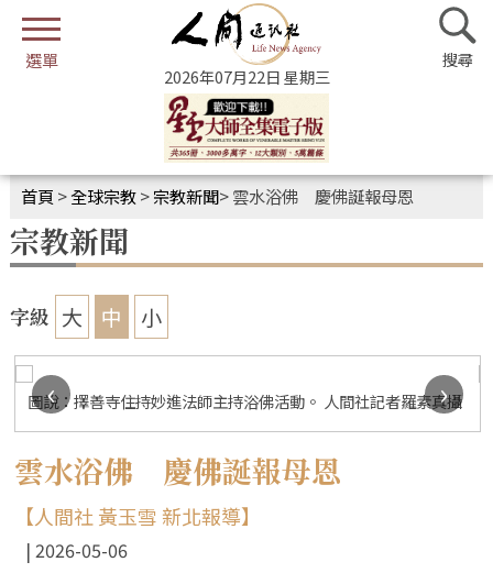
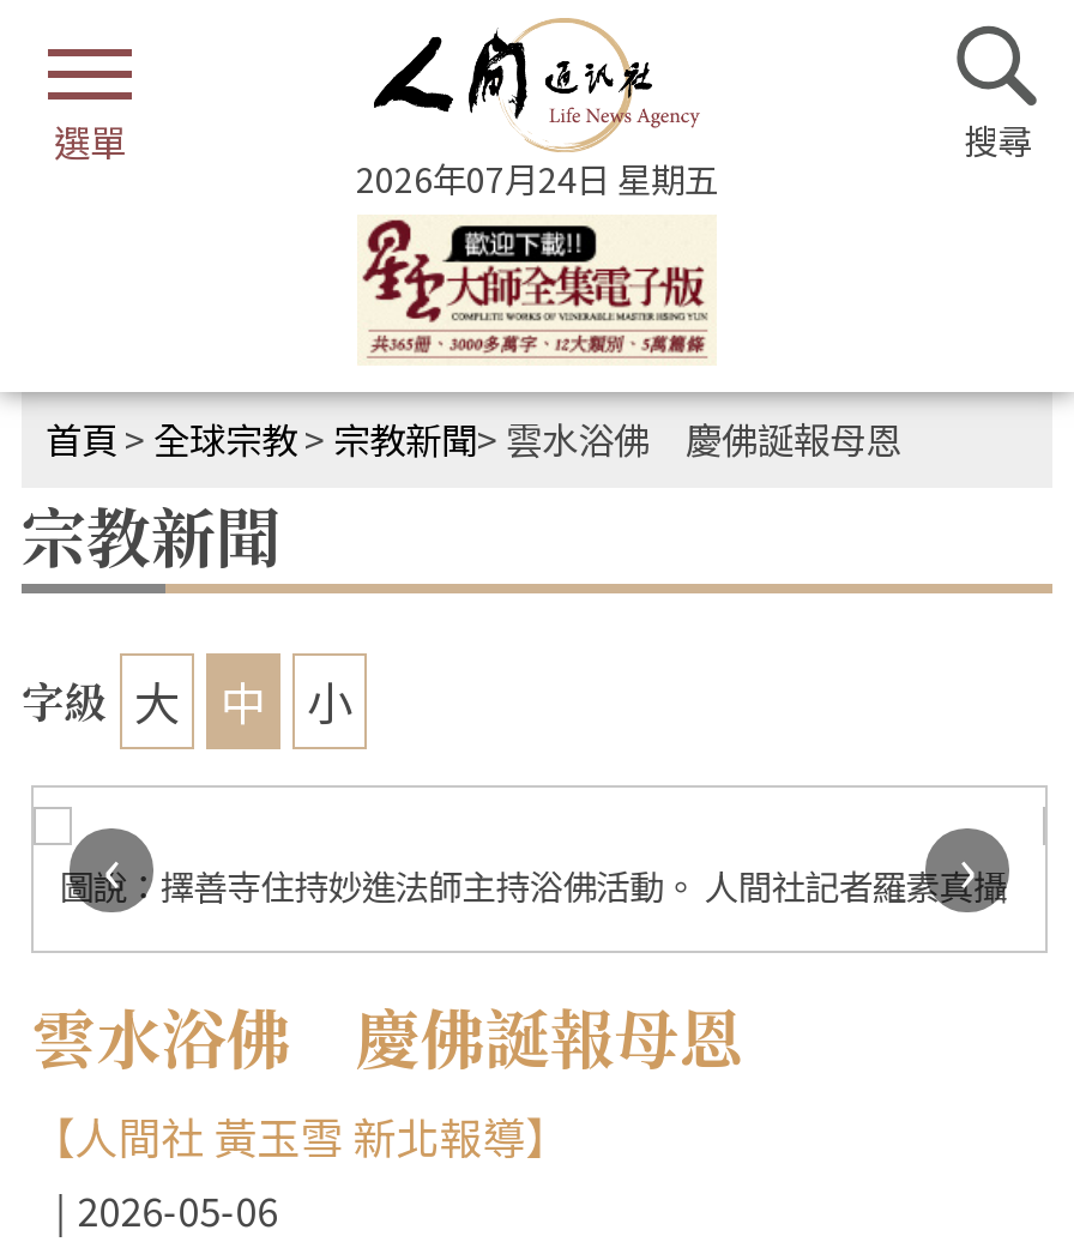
[163,65,330,88] 2026年07月22日 星期三 -> [356,152,718,203] 2026年07月24日 星期五

